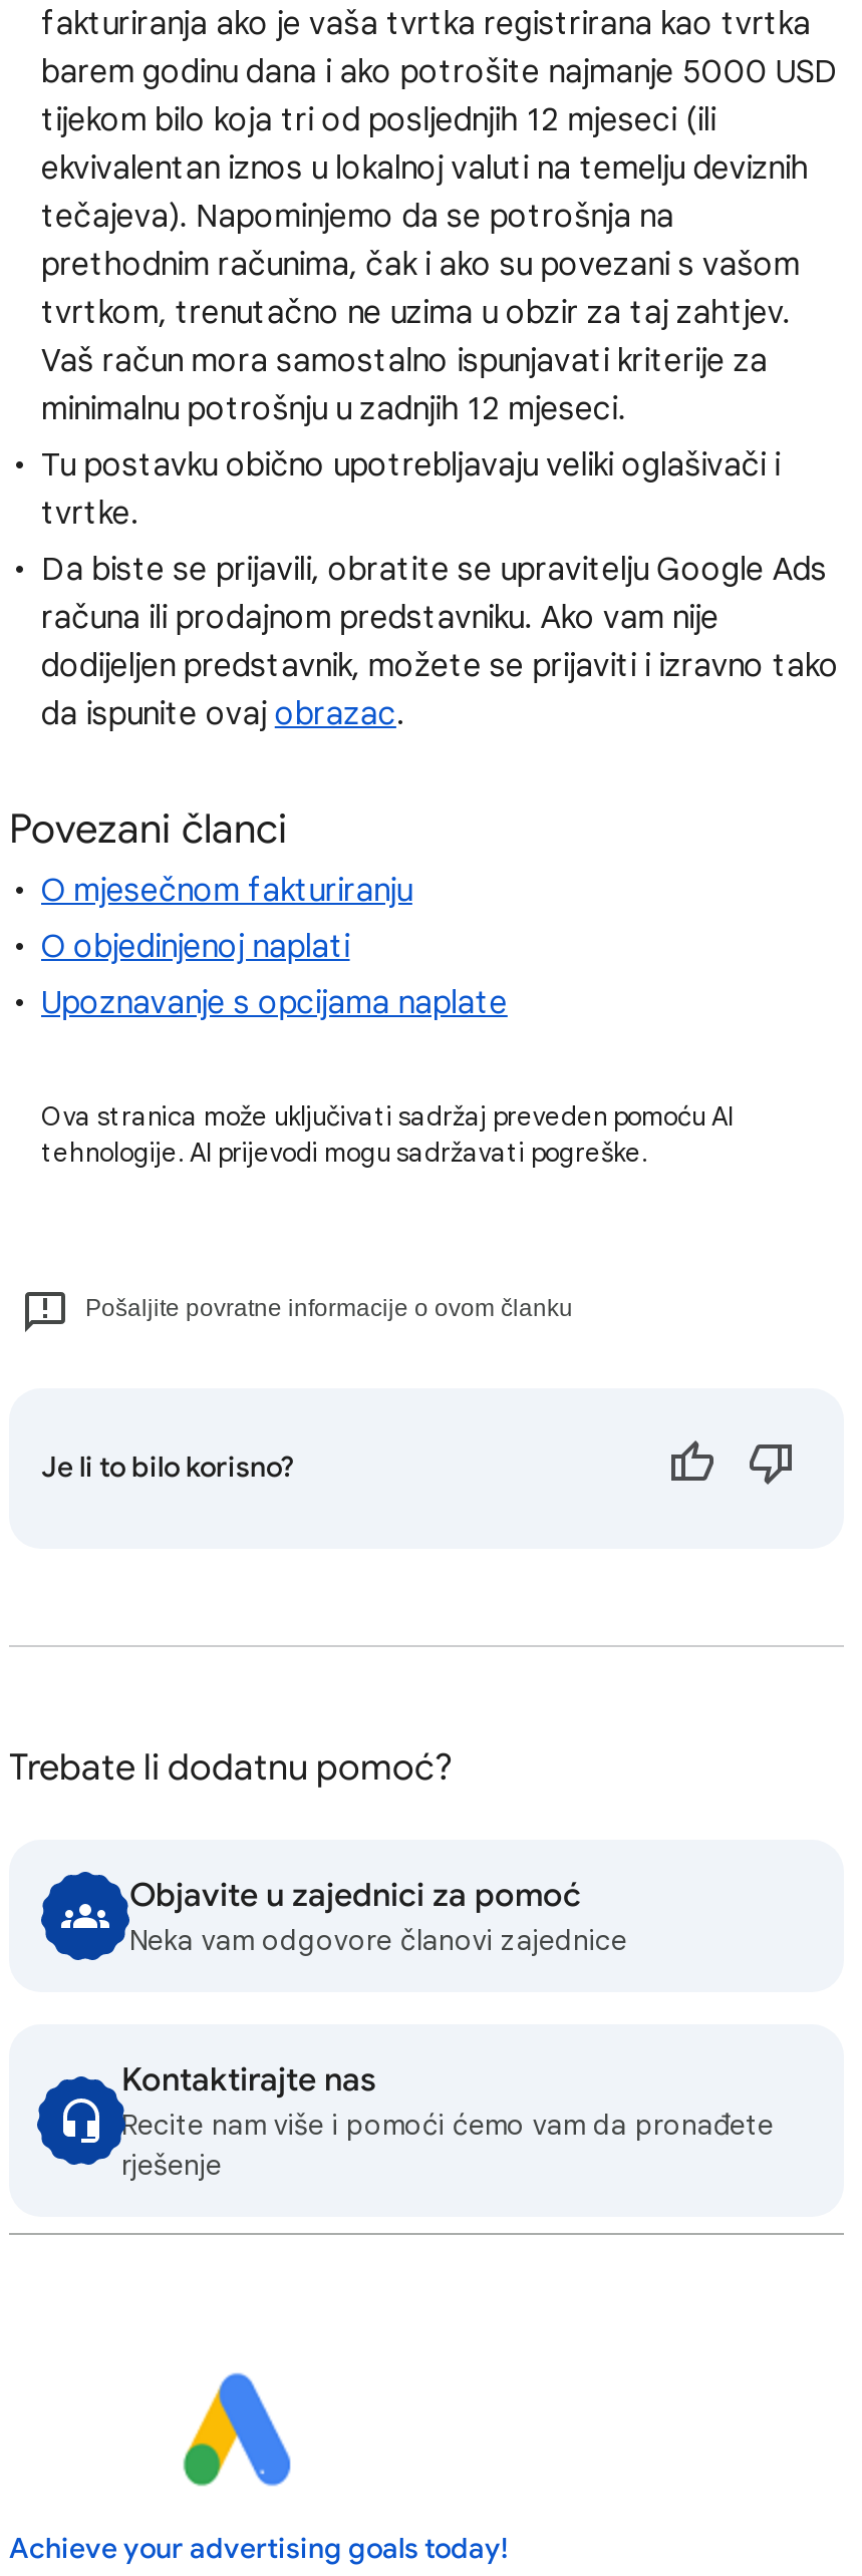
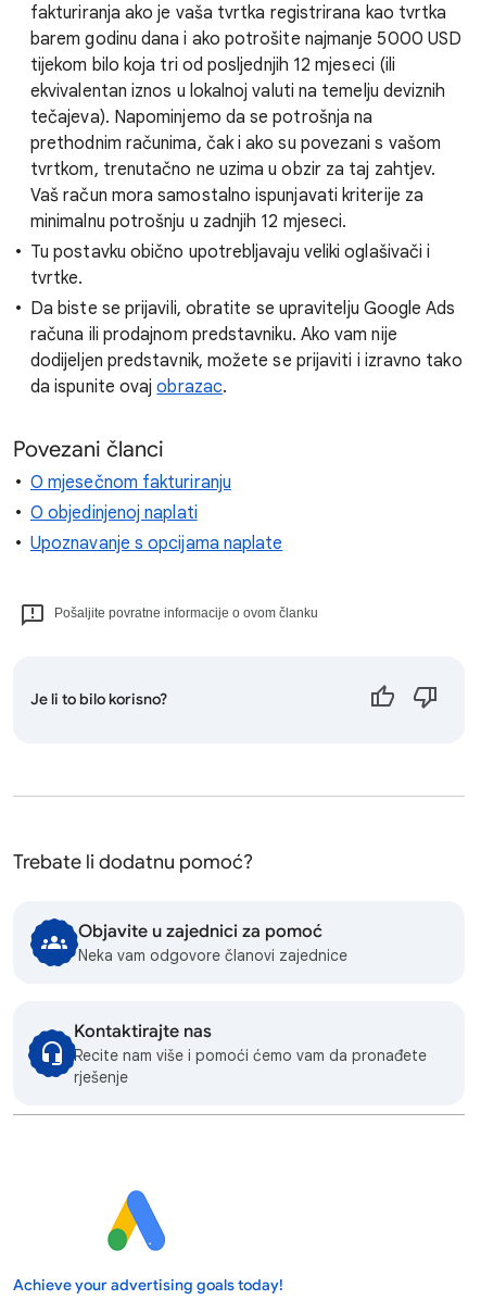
[41,1099,734,1170] Ova stranica može uključivati sadržaj preveden pomoću AI | tehnologije. AI prijevodi mogu sadržavati pogreške. -> none

